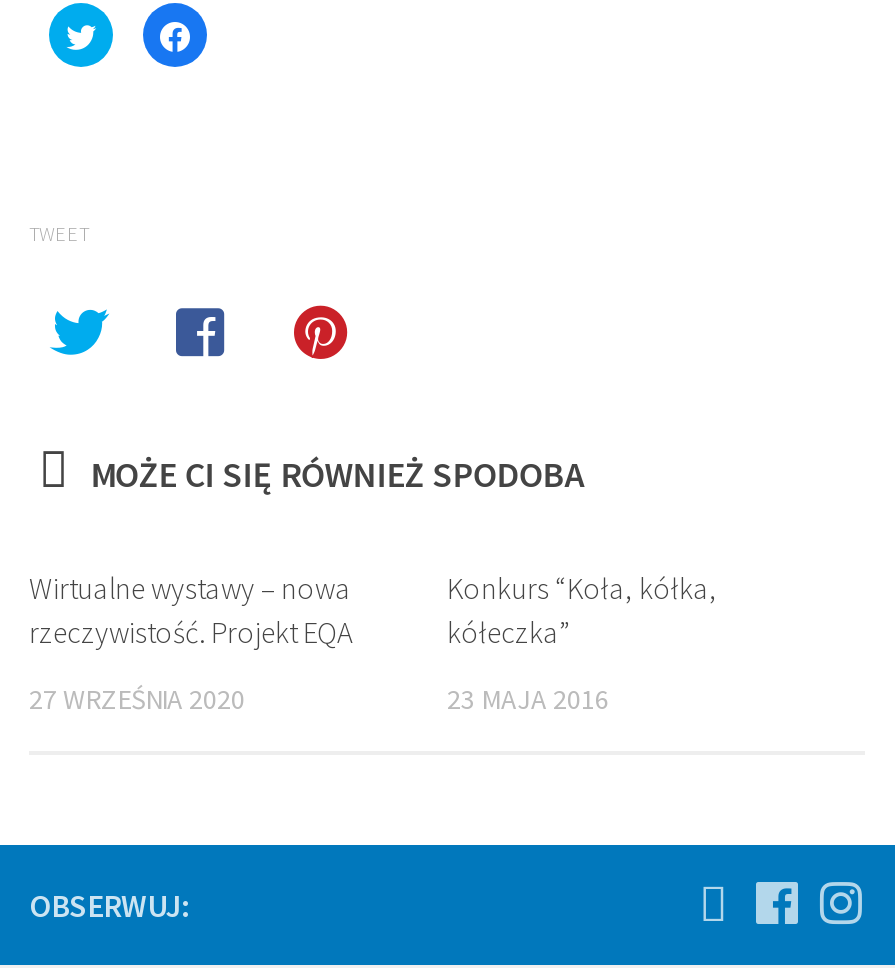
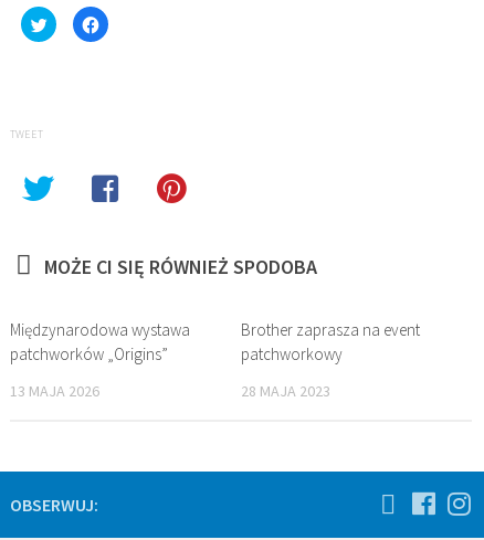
[29,569,353,651] Wirtualne wystawy – nowa | rzeczywistość. Projekt EQA -> [10,319,190,364] Międzynarodowa wystawa | patchworków „Origins”
[447,569,717,651] Konkurs “Koła, kółka, | kółeczka” -> [241,319,420,364] Brother zaprasza na event | patchworkowy
[29,681,245,717] 27 WRZEŚNIA 2020 -> [10,381,99,401] 13 MAJA 2026
[447,681,609,717] 23 MAJA 2016 -> [241,381,330,401] 28 MAJA 2023

